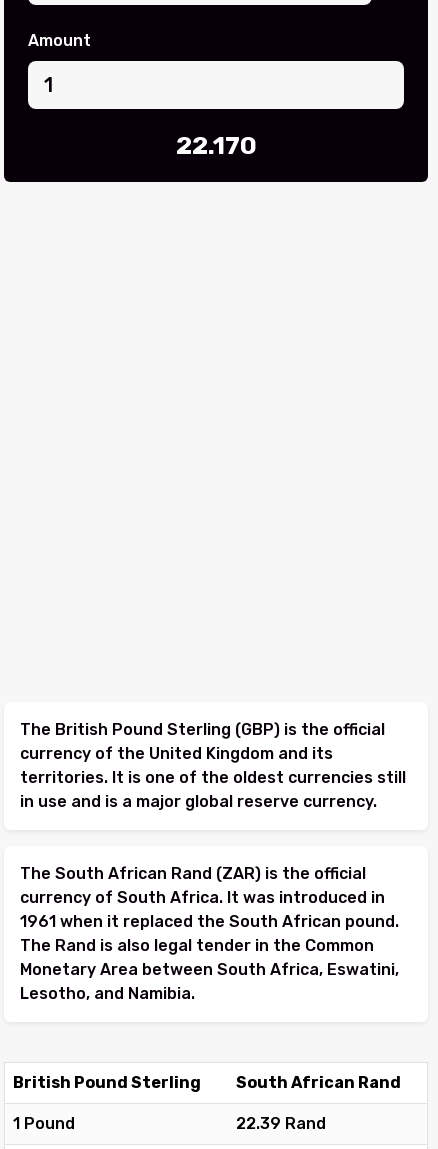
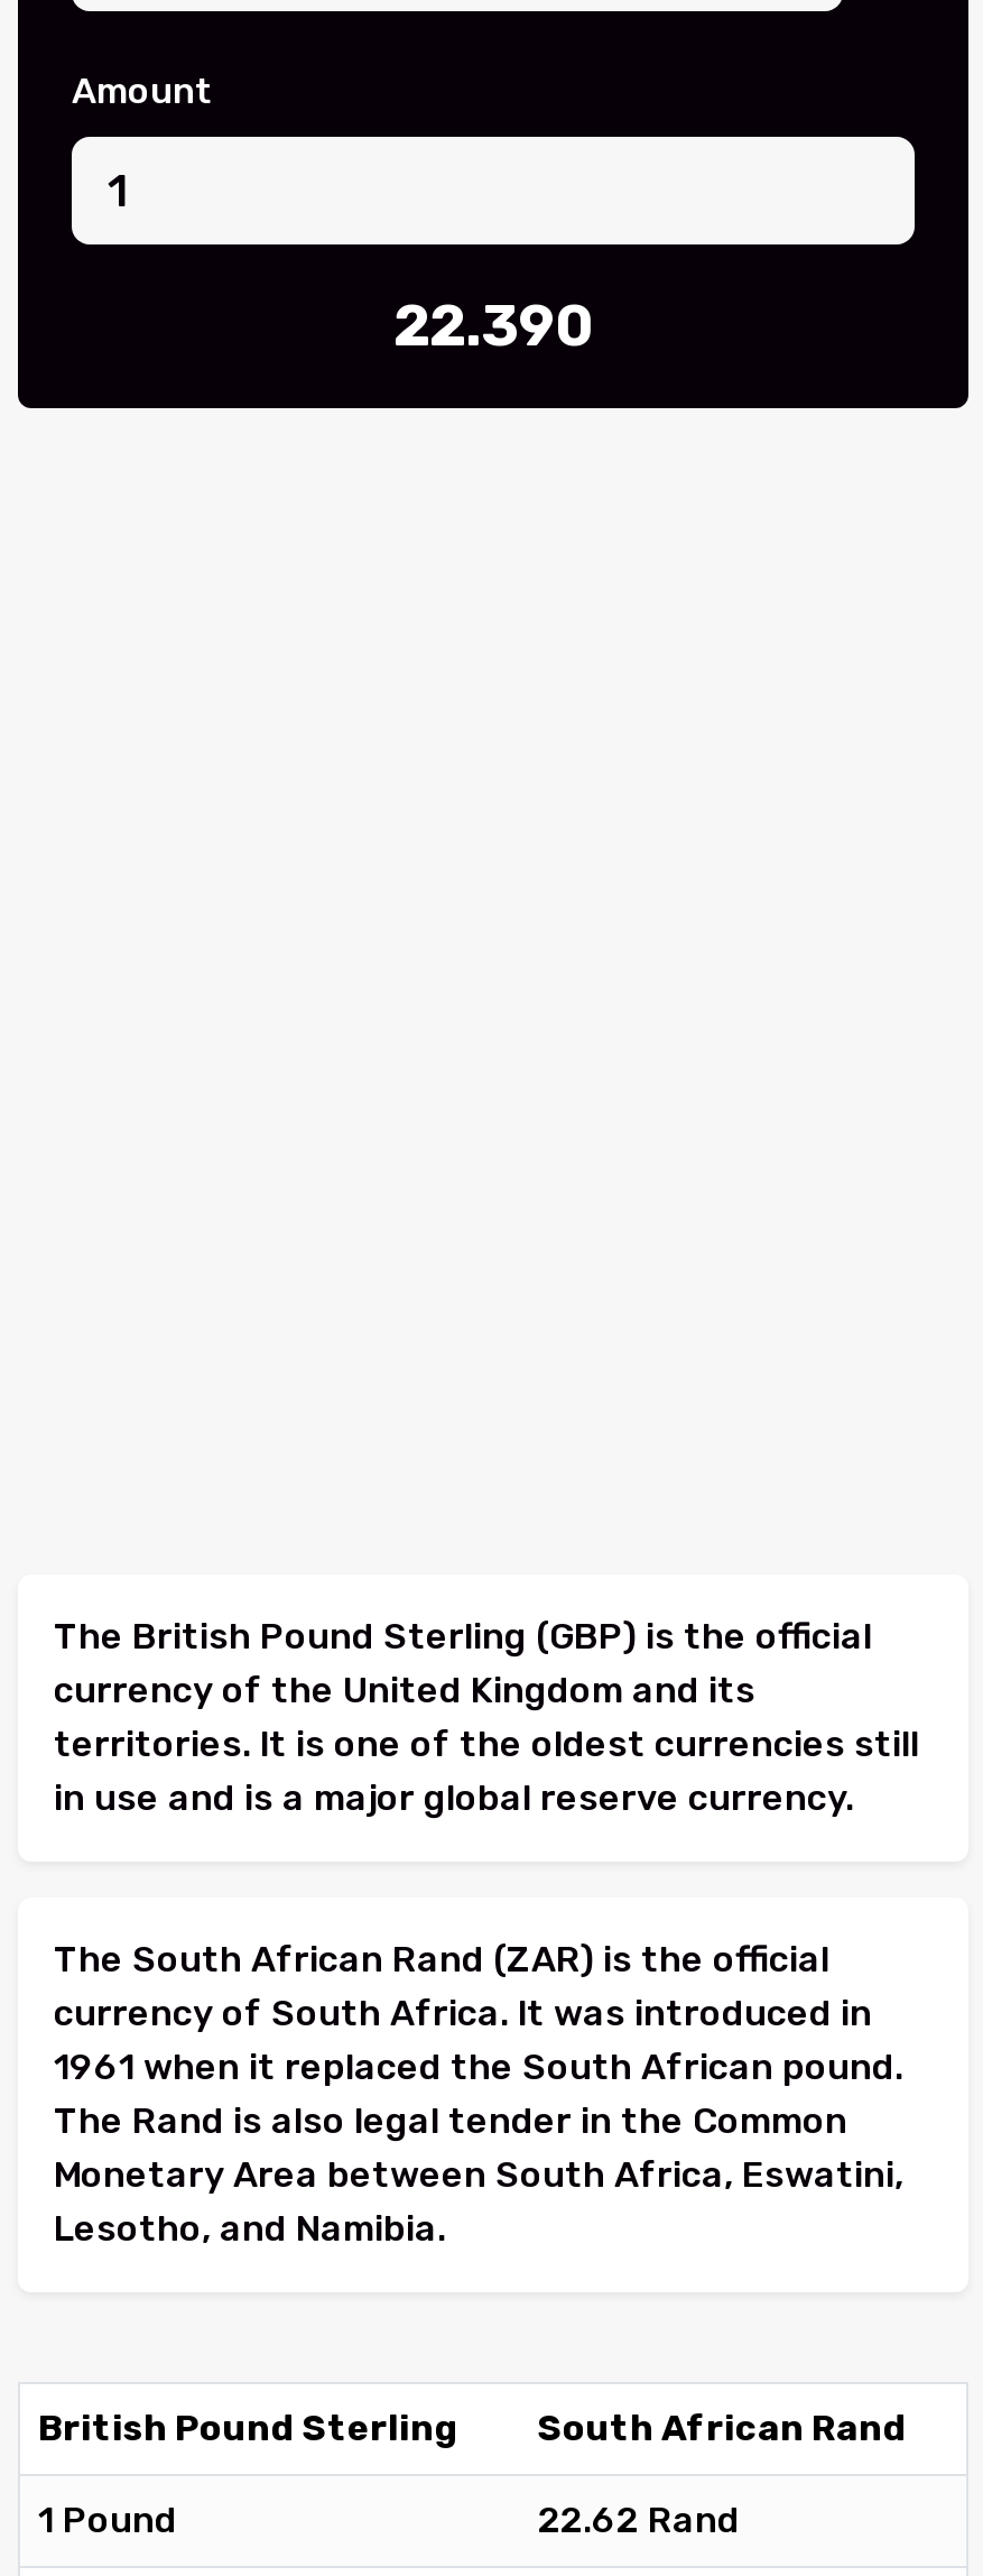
[175,130,256,160] 22.170 -> [393,292,593,359] 22.390
[236,1114,326,1133] 22.39 Rand -> [538,2499,740,2541] 22.62 Rand

